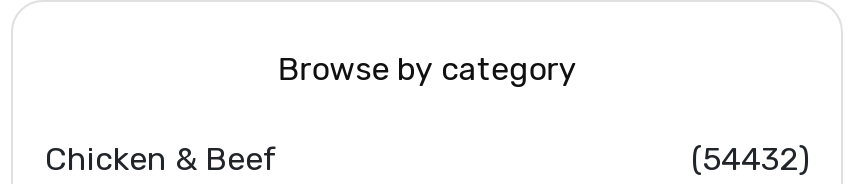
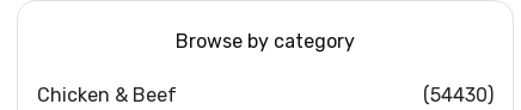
[691,141,809,179] (54432) -> [423,84,494,107] (54430)

